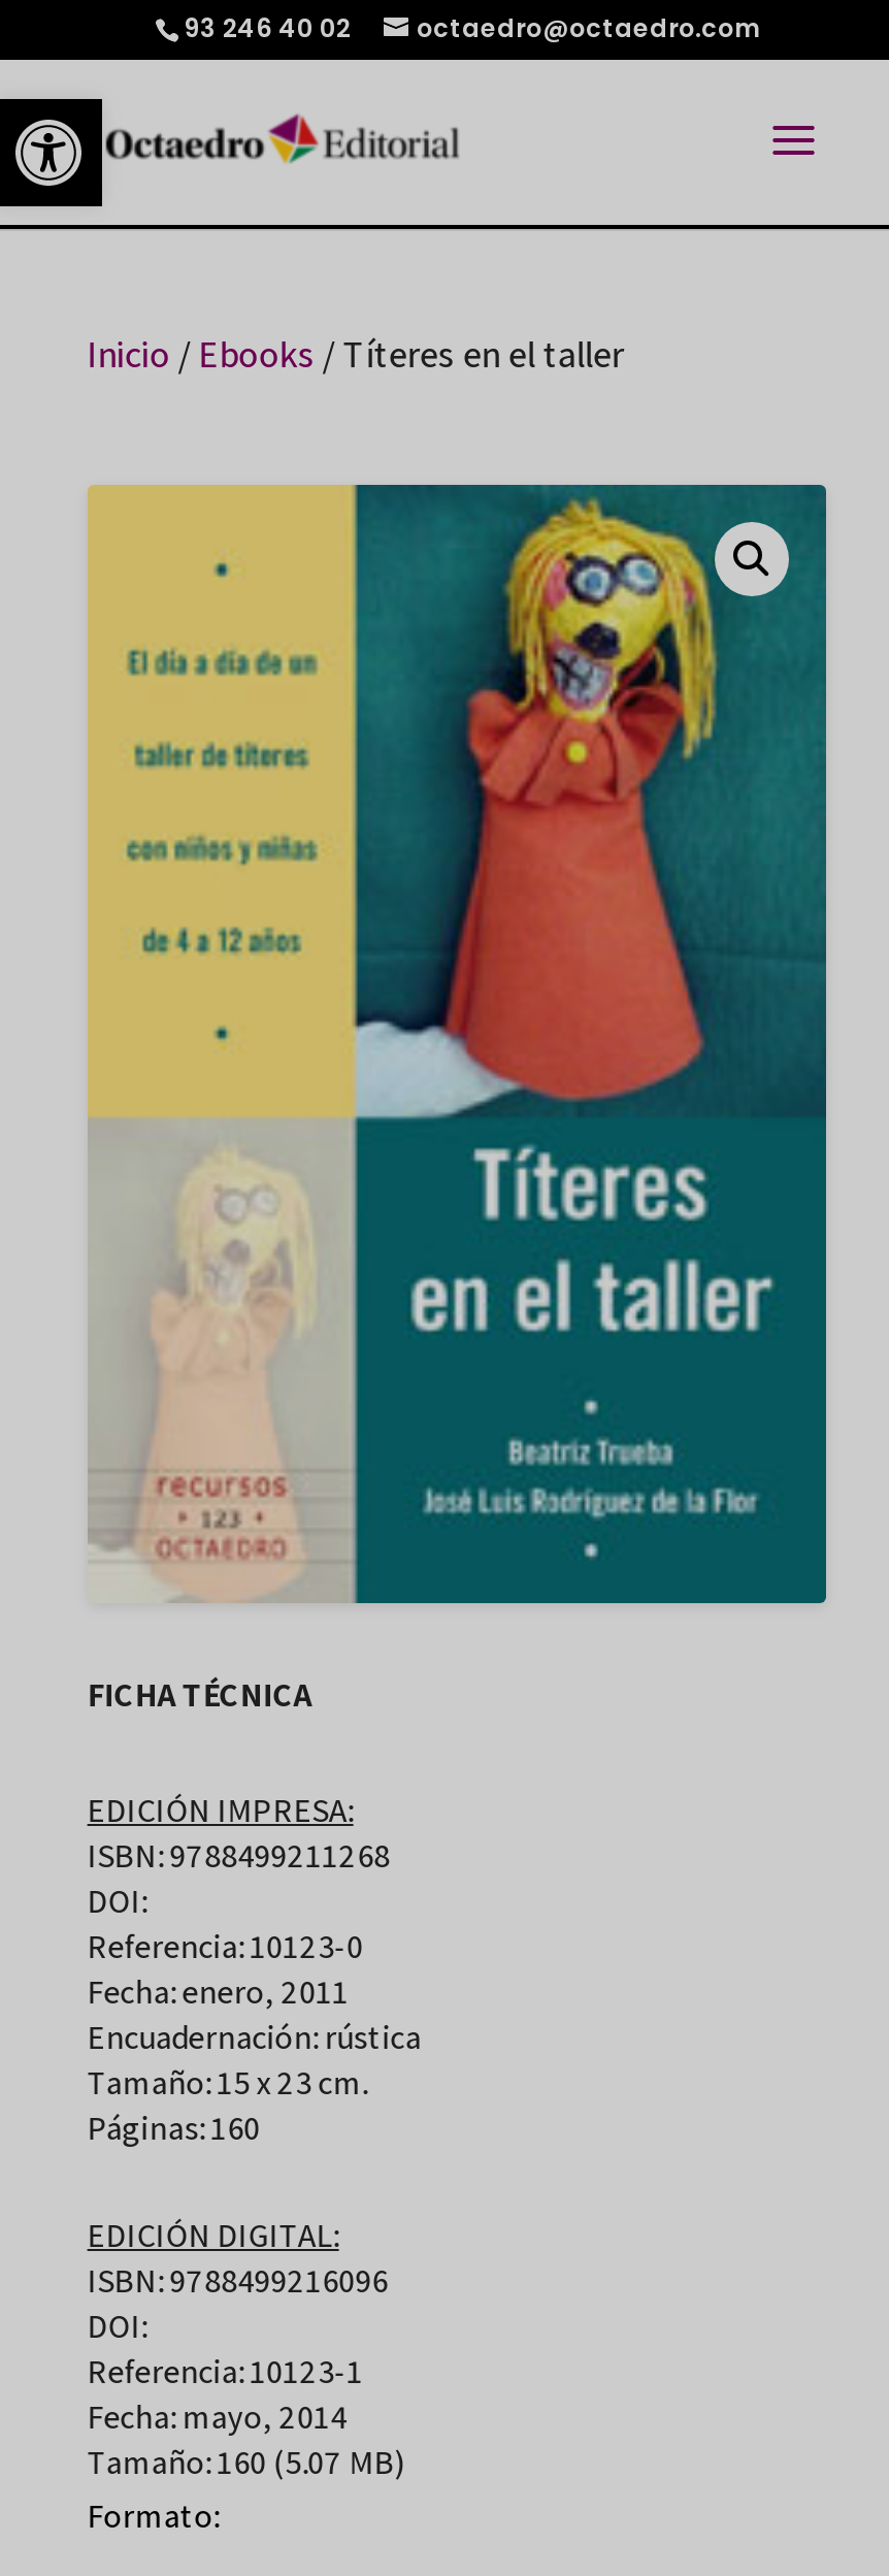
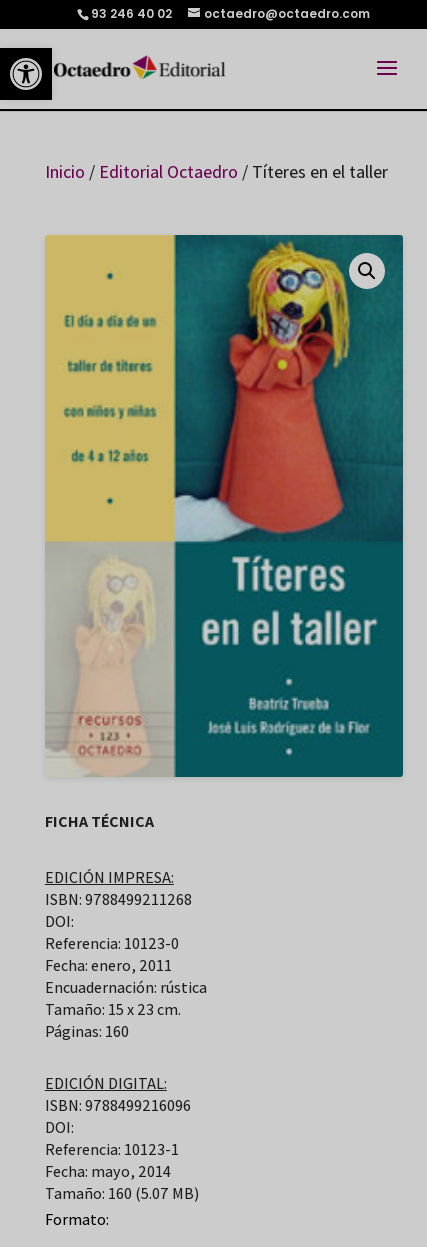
[87,330,624,378] Inicio / Ebooks / Títeres en el taller -> [45,160,388,183] Inicio / Editorial Octaedro / Títeres en el taller

